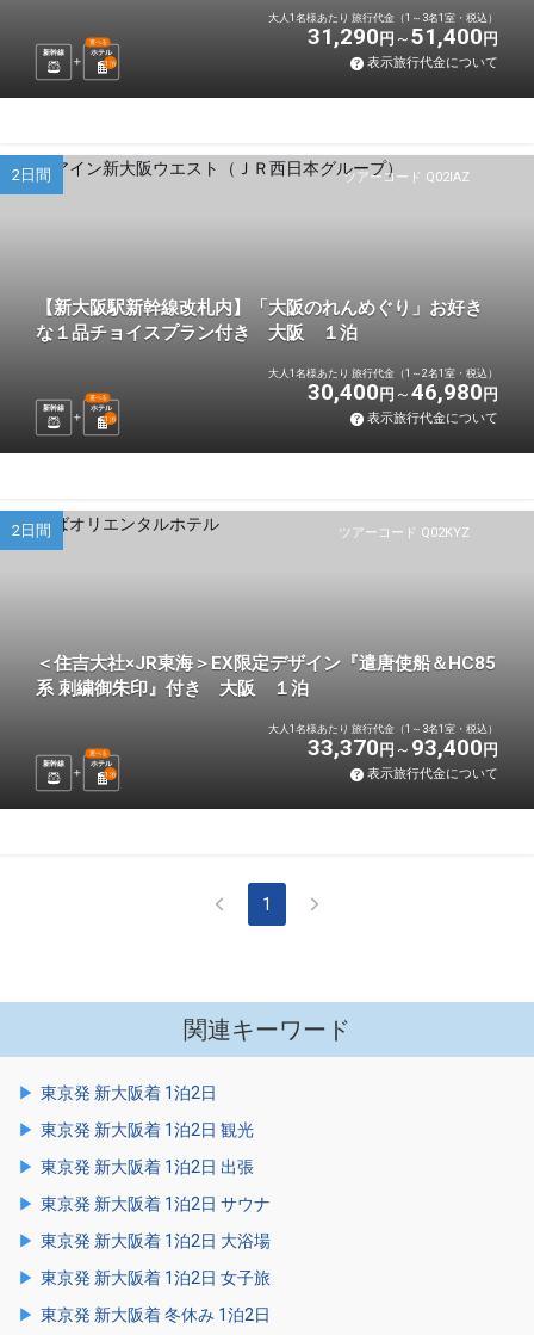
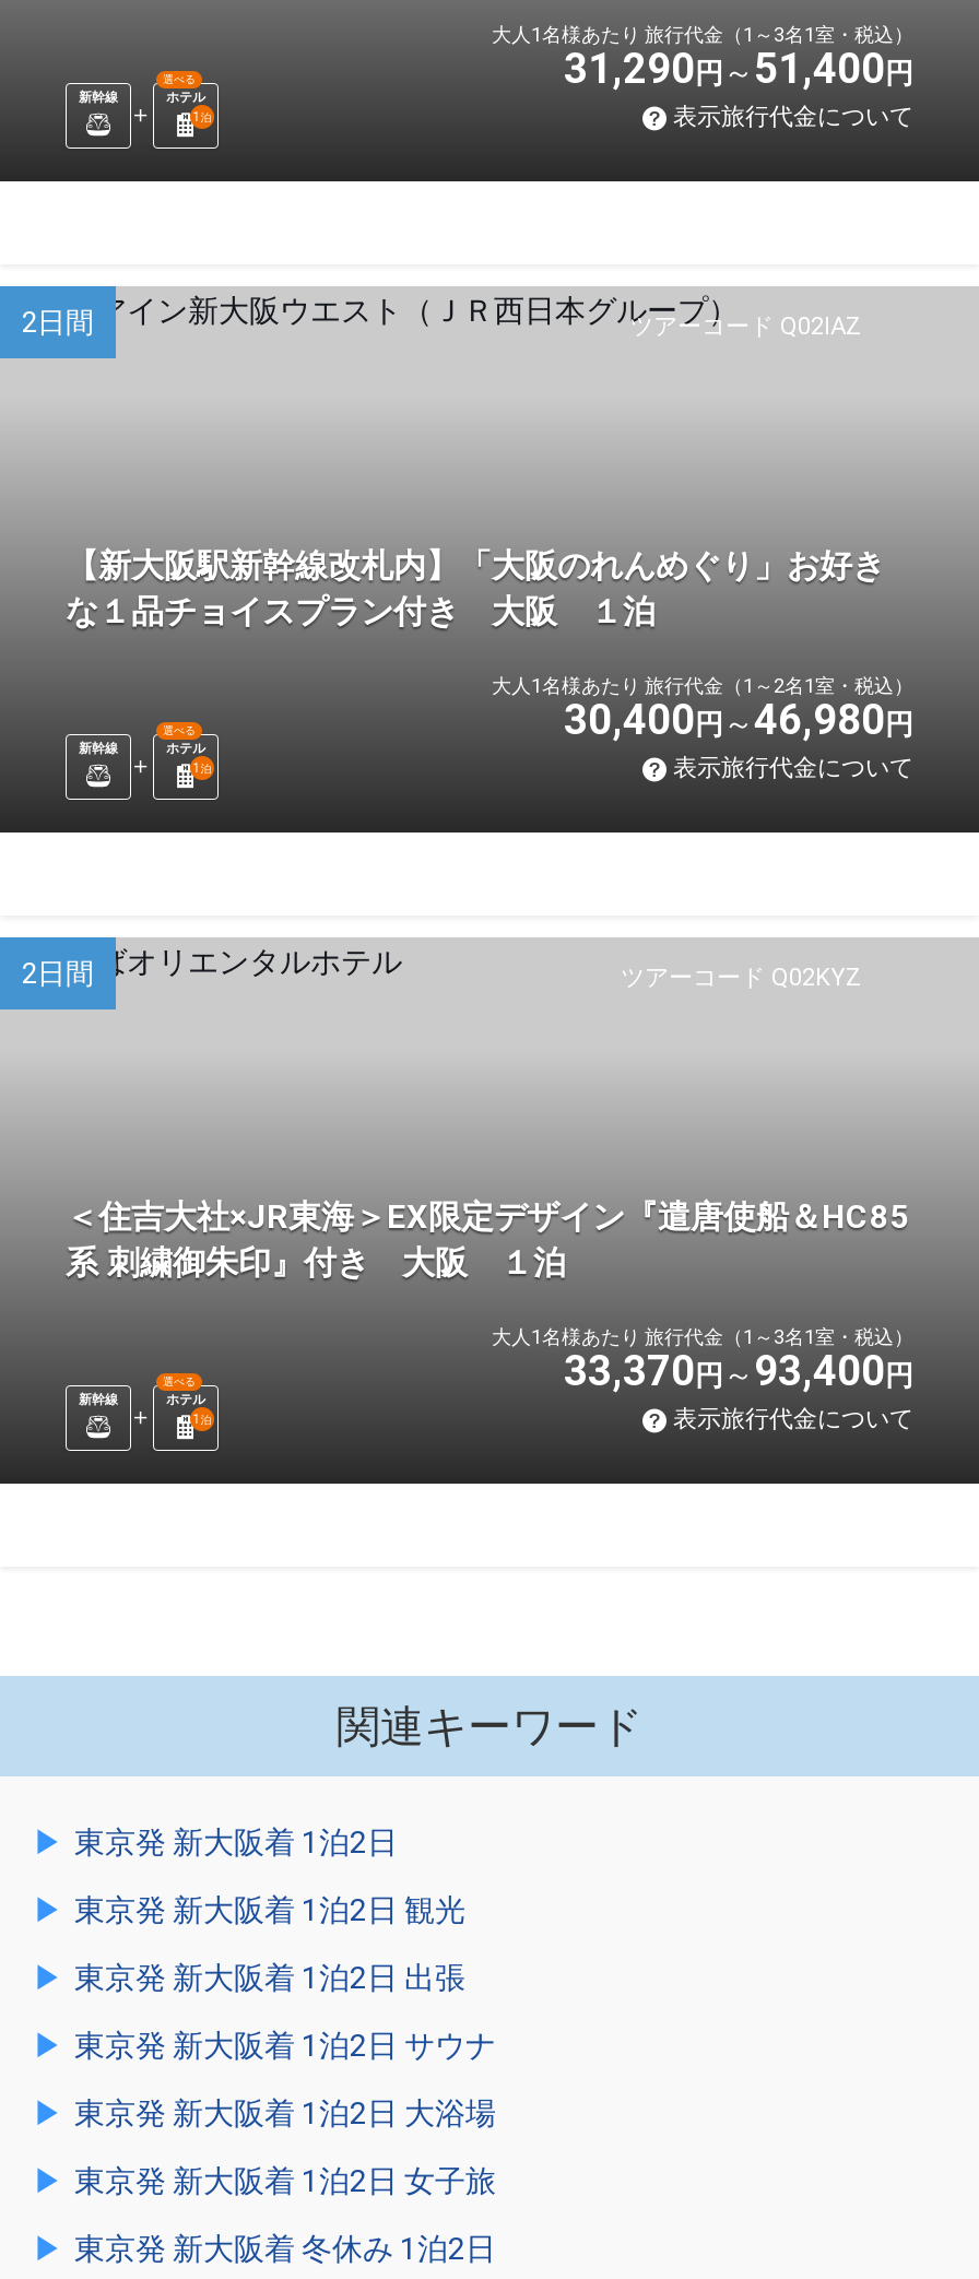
[262,895,272,914] 1 -> none

